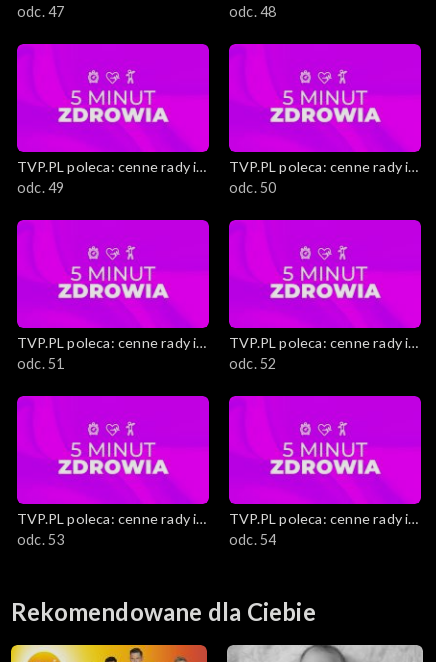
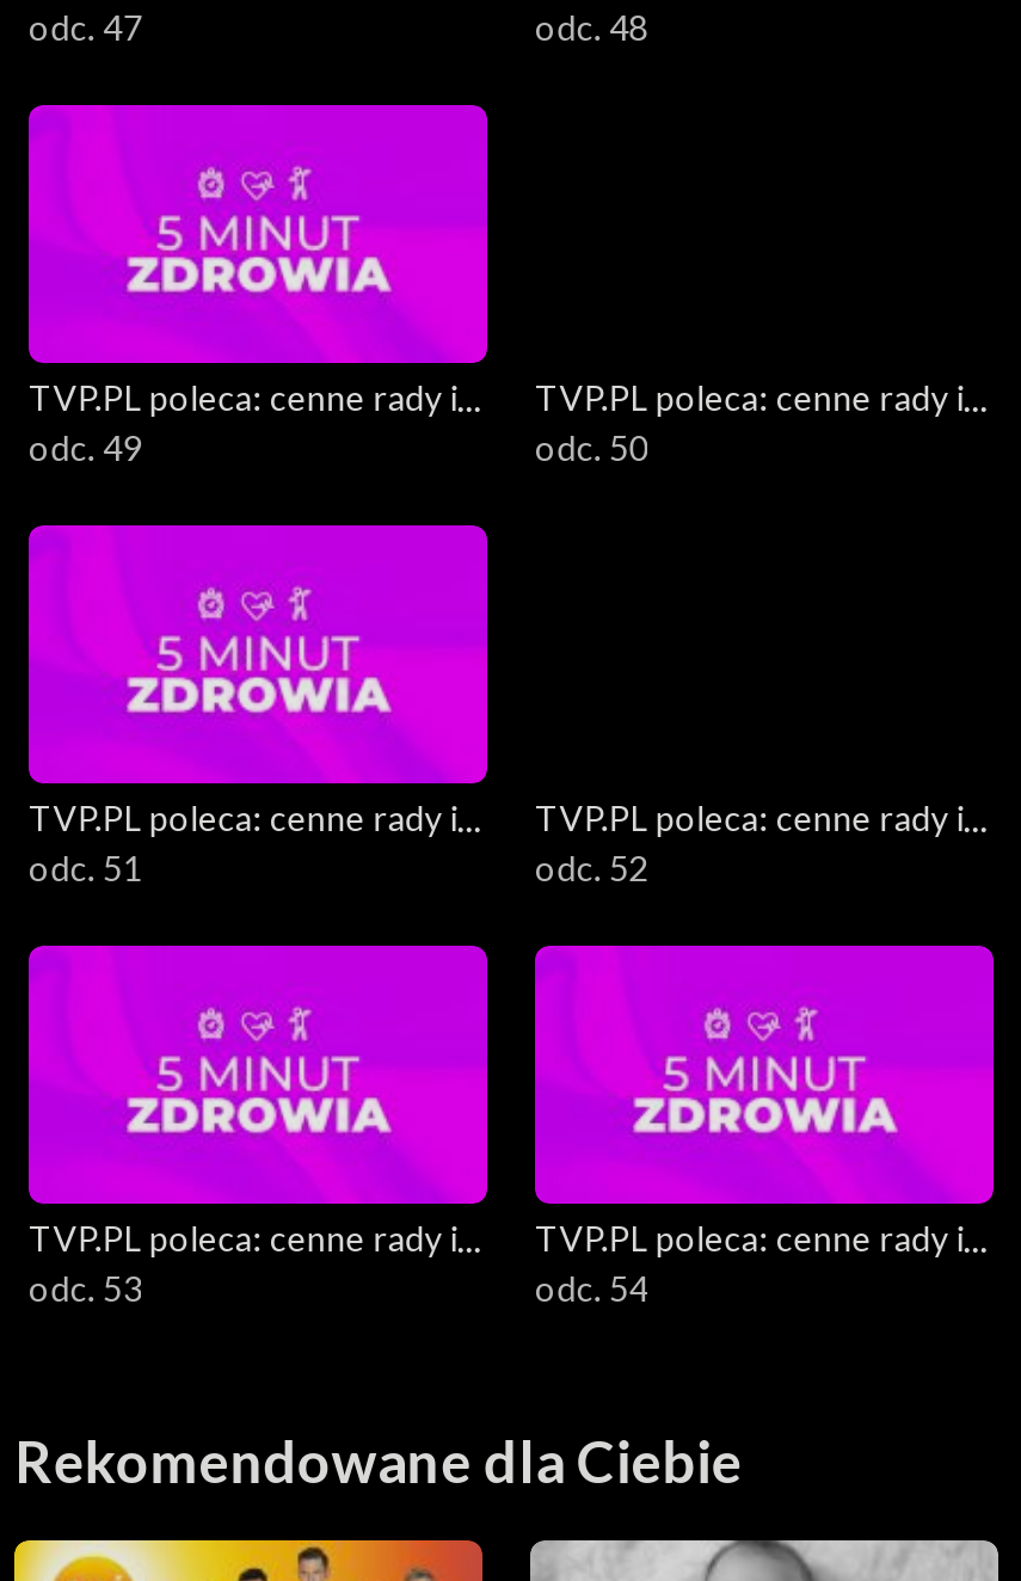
[228,43,422,153] [image] -> none
[228,219,422,329] [image] -> none

